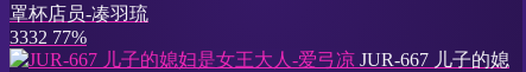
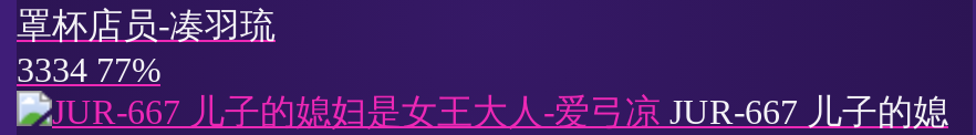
[9,27,87,47] 3332 77% -> [17,50,160,88] 3334 77%

